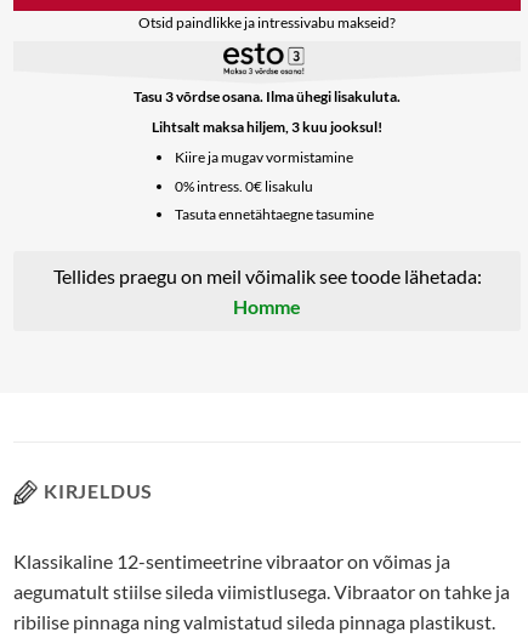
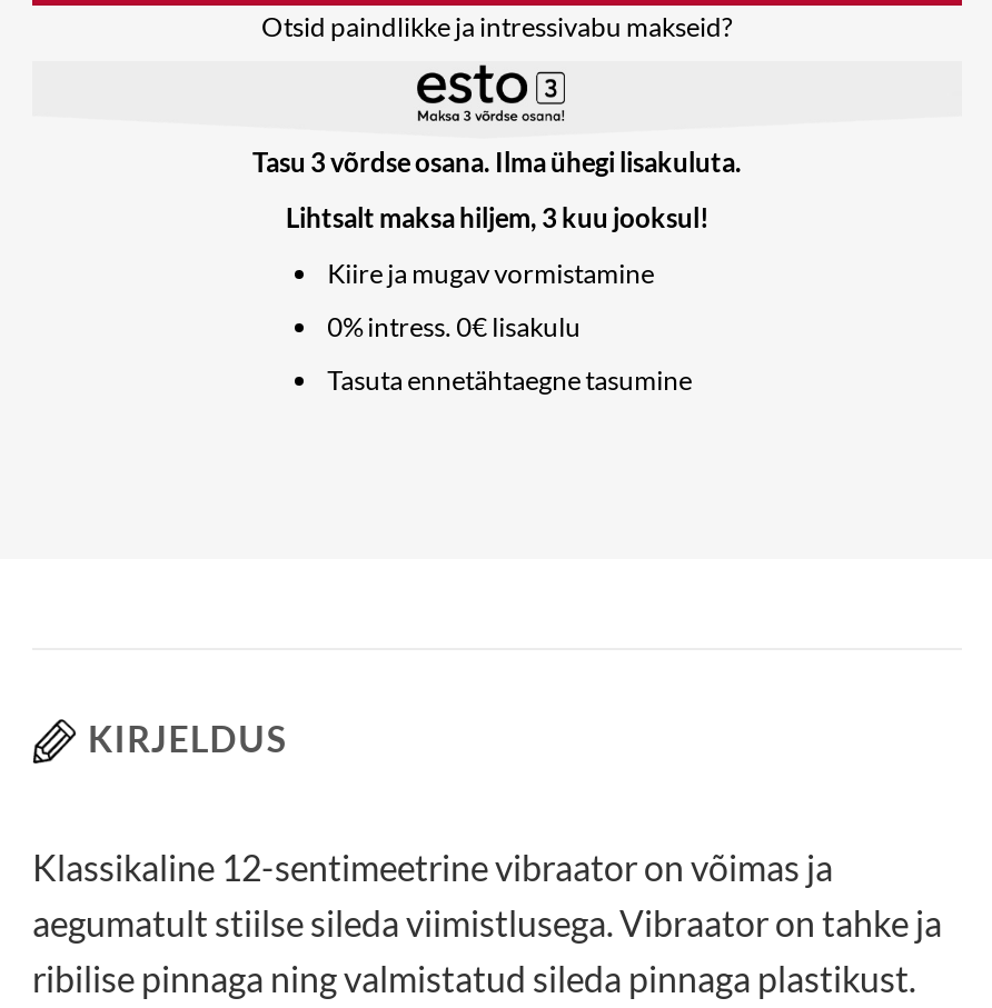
[53,265,481,318] Tellides praegu on meil võimalik see toode lähetada: | Homme -> none

